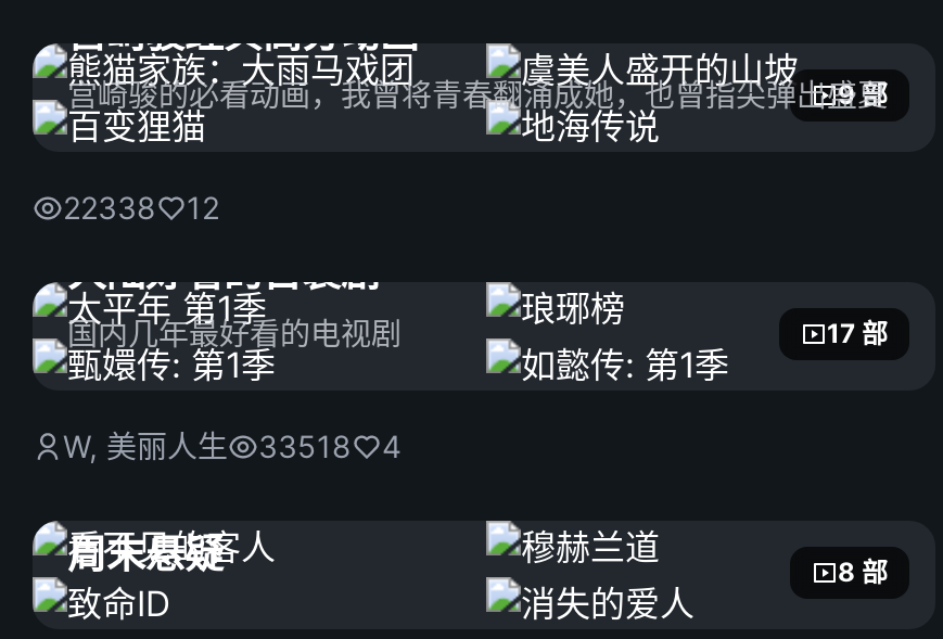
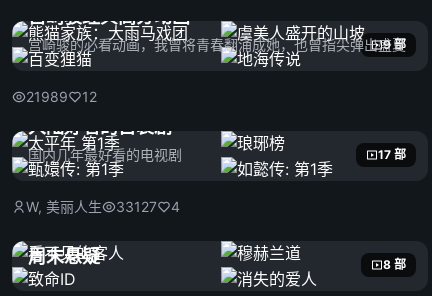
[63,189,219,226] 22338 12 -> [26,88,97,105] 21989 12
[63,427,402,464] W, 美丽人生 33518 4 -> [26,198,180,215] W, 美丽人生 33127 4

